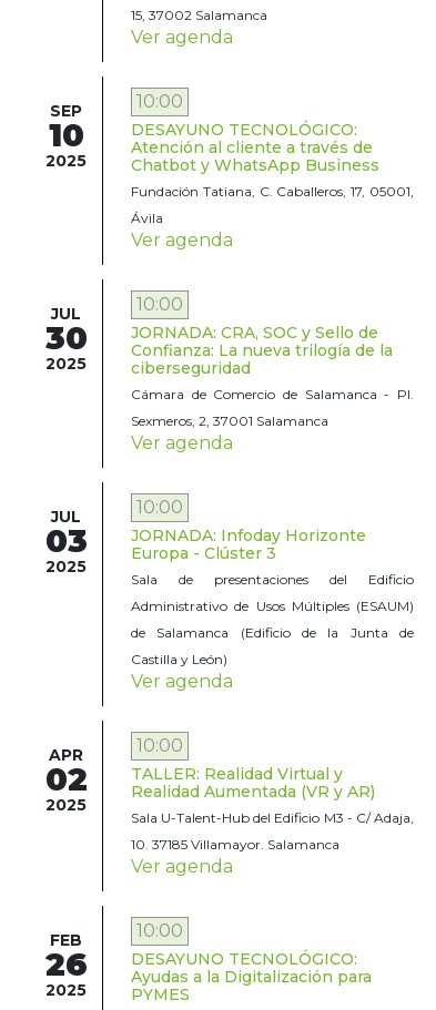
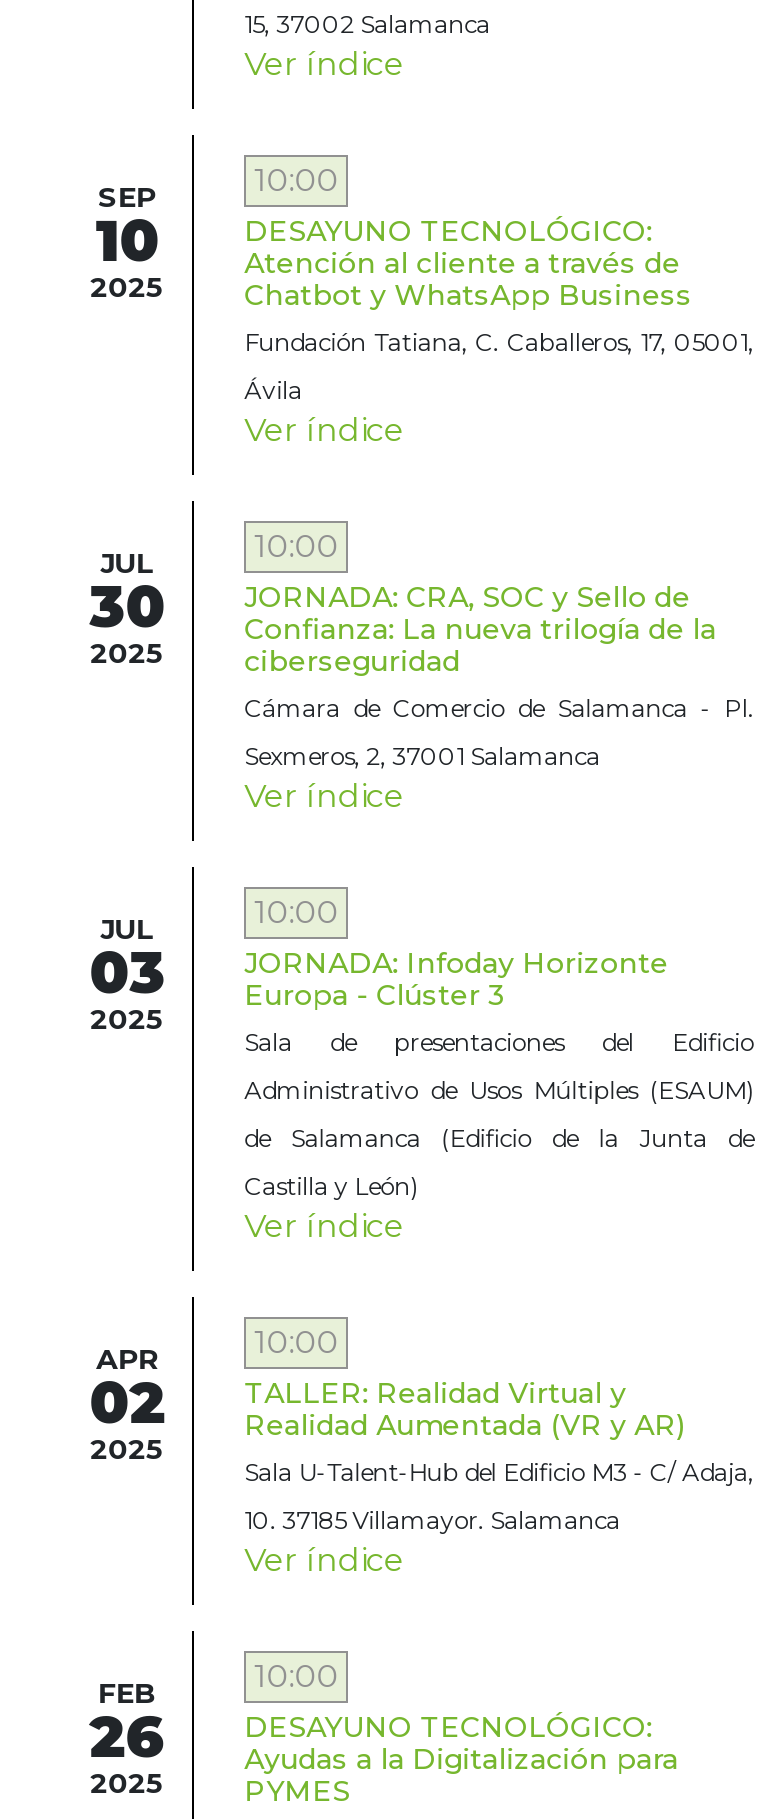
[131,27,233,48] Ver agenda -> [244,45,404,83] Ver índice
[131,229,233,251] Ver agenda -> [244,411,404,449] Ver índice
[131,432,233,453] Ver agenda -> [244,777,404,815] Ver índice
[131,671,233,692] Ver agenda -> [244,1207,404,1245] Ver índice
[131,856,233,877] Ver agenda -> [244,1541,404,1579] Ver índice

